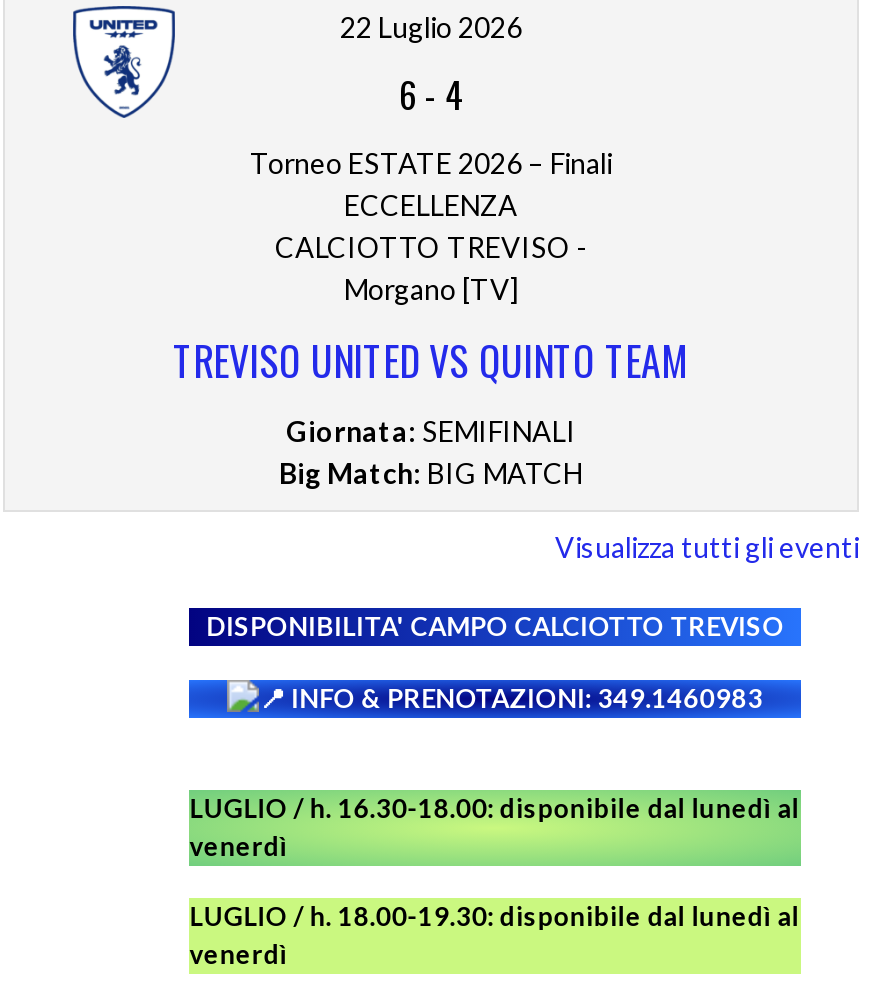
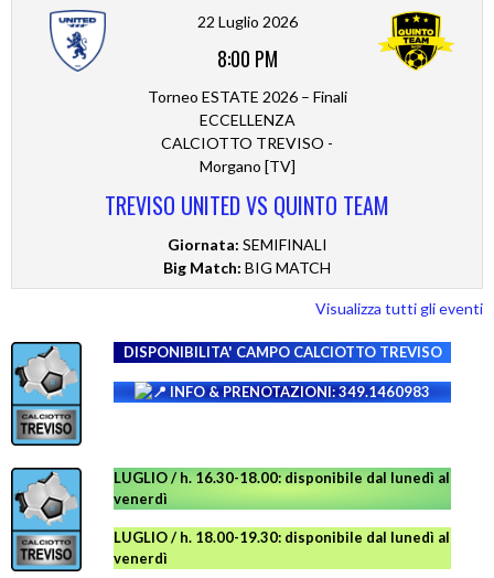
none -> [377,10,455,72] [image]
[399,68,463,120] 6 - 4 -> [217,44,277,73] 8:00 PM
none -> [10,341,83,447] [image]
none -> [10,467,83,572] [image]

